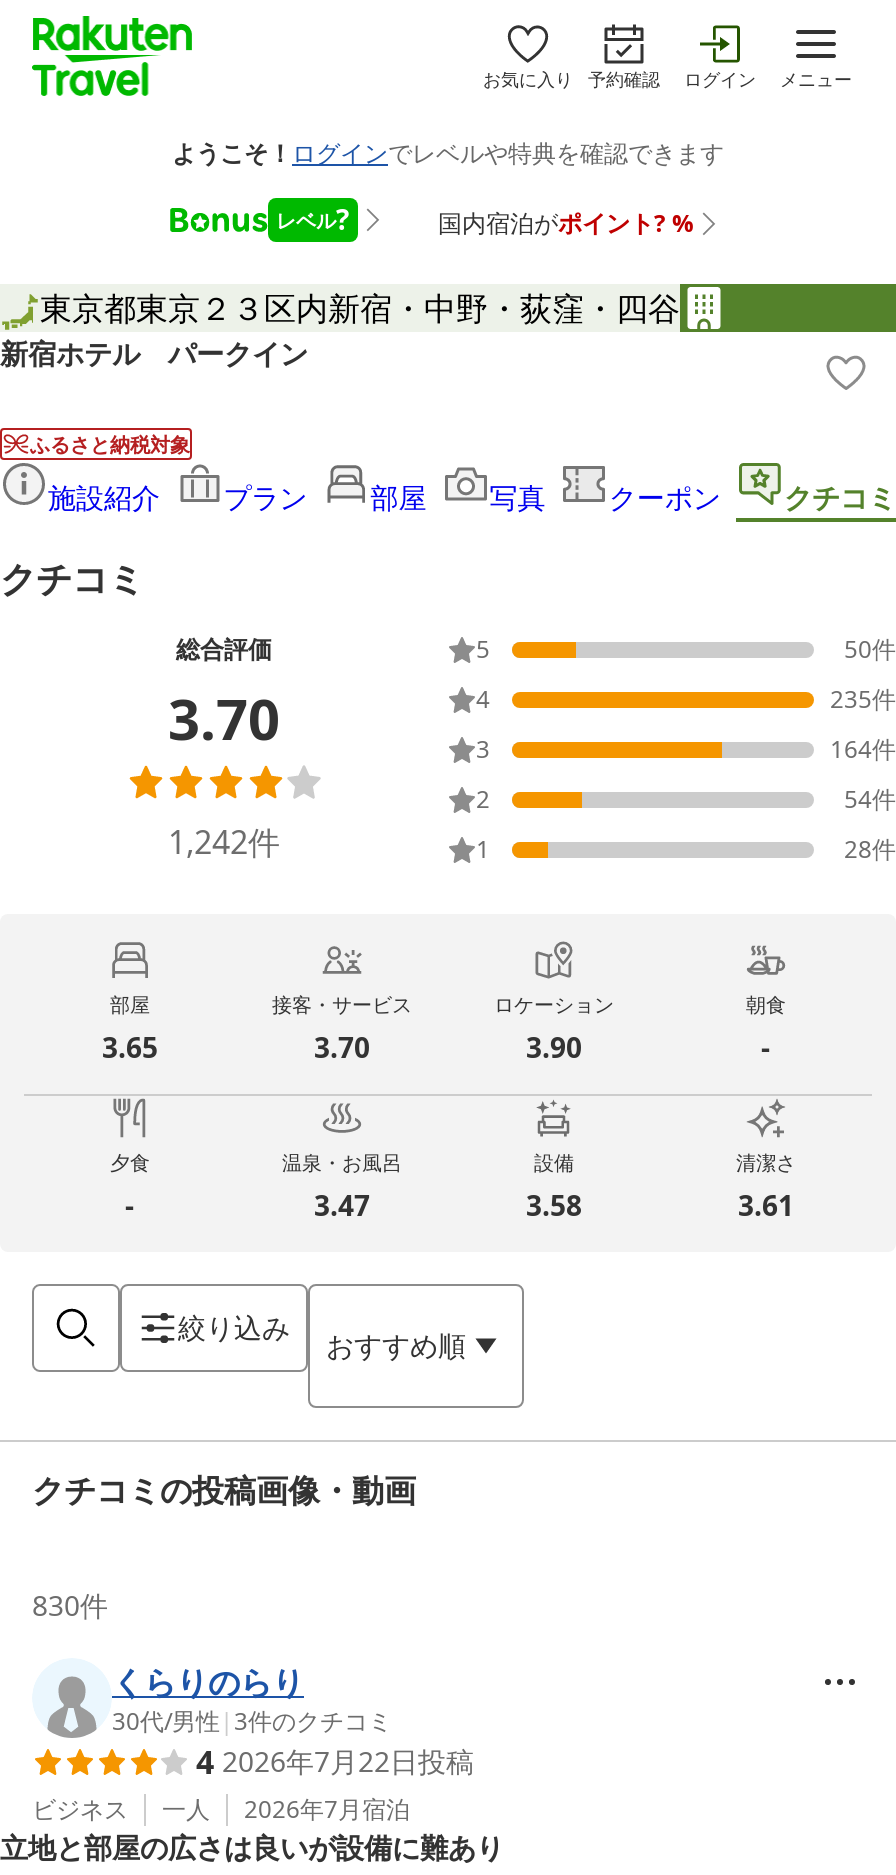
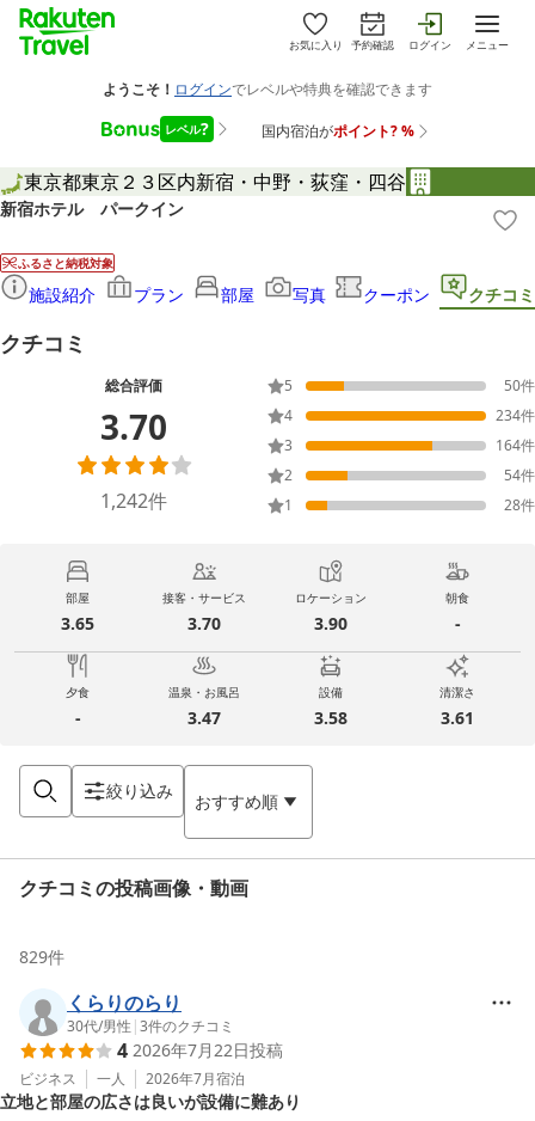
[830,682,896,716] 235件 -> [496,405,535,426] 234件
[32,1586,108,1624] 830件 -> [19,945,64,968] 829件

